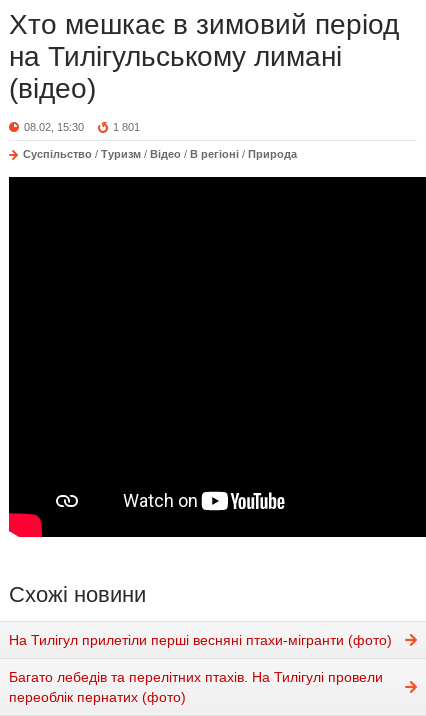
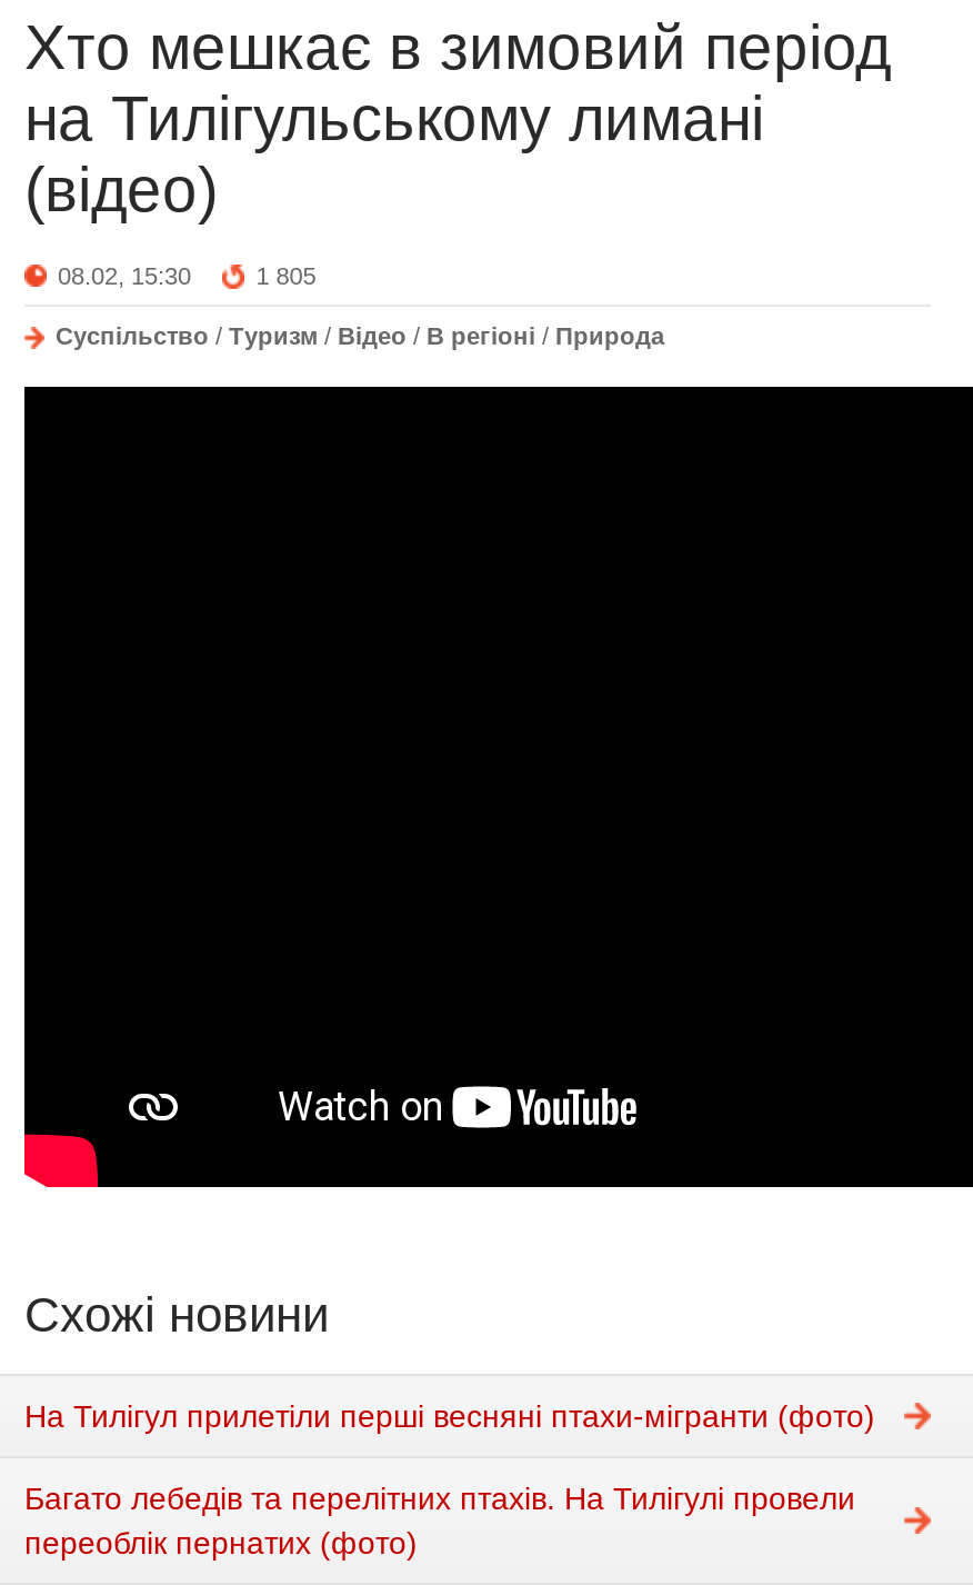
[113,121,140,133] 1 801 -> [256,262,316,289] 1 805

